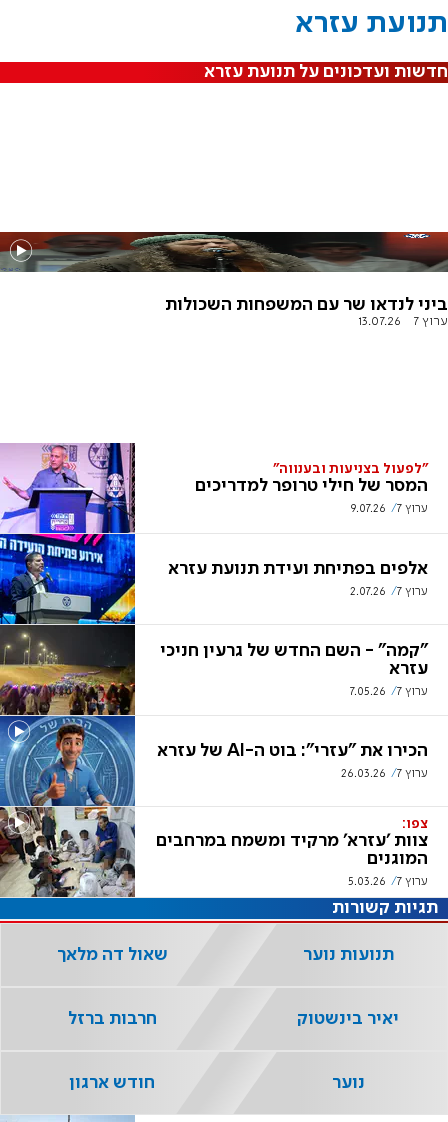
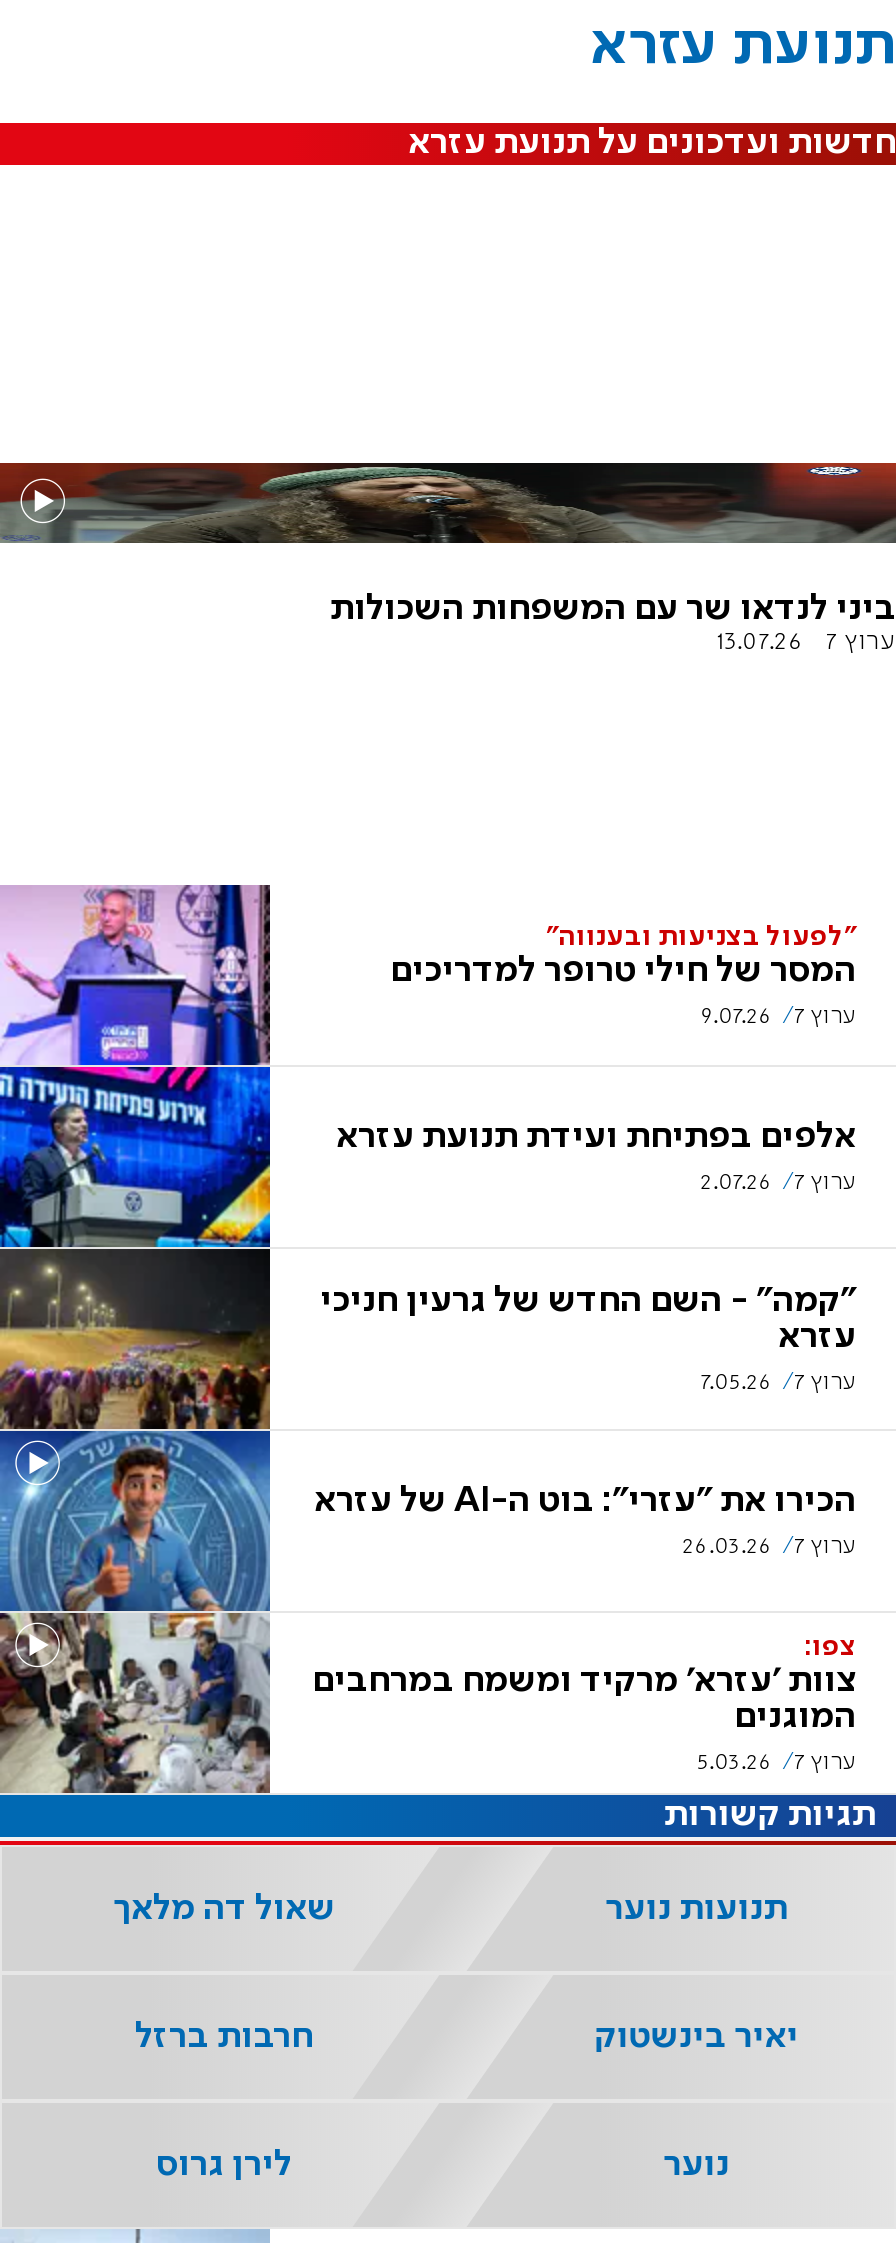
[69,1074,155,1092] חודש ארגון -> [156,2146,292,2182] לירן גרוס

